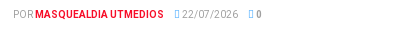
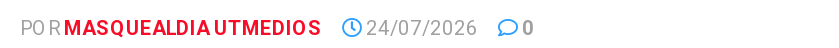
[13,9,262,20] POR MASQUEALDIA UTMEDIOS 22/07/2026 0 -> [20,16,534,38] POR MASQUEALDIA UTMEDIOS 24/07/2026 0

